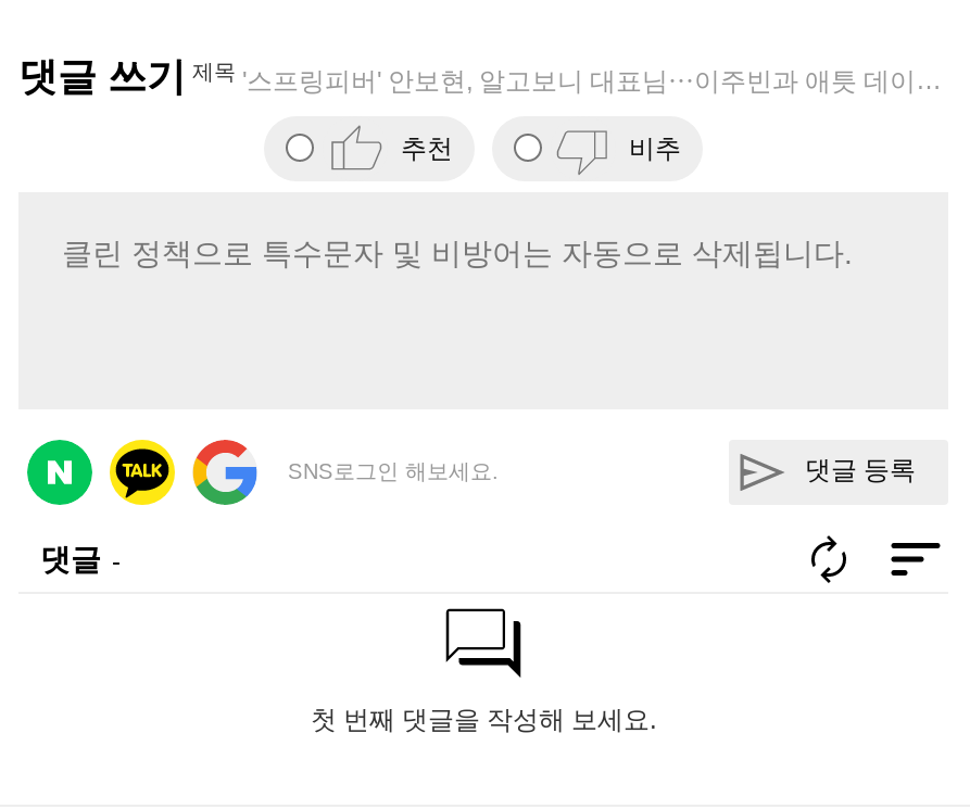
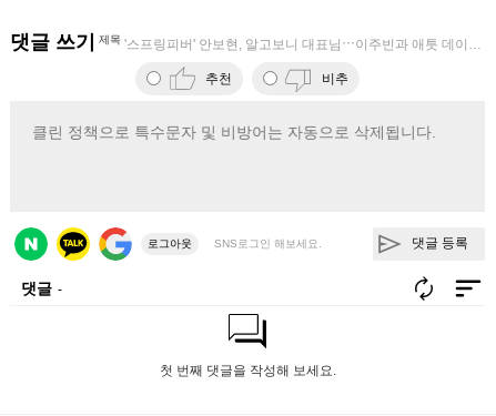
none -> [148,237,192,249] 로그아웃

